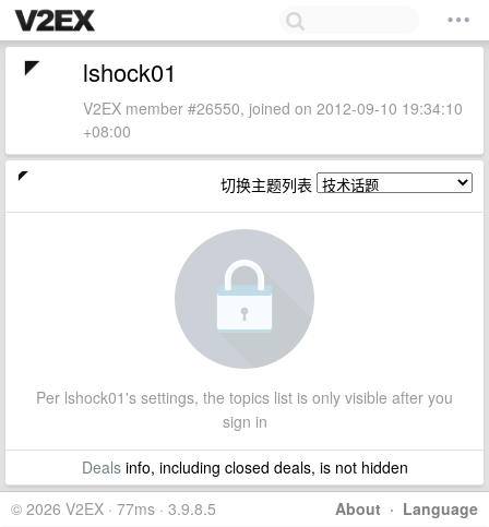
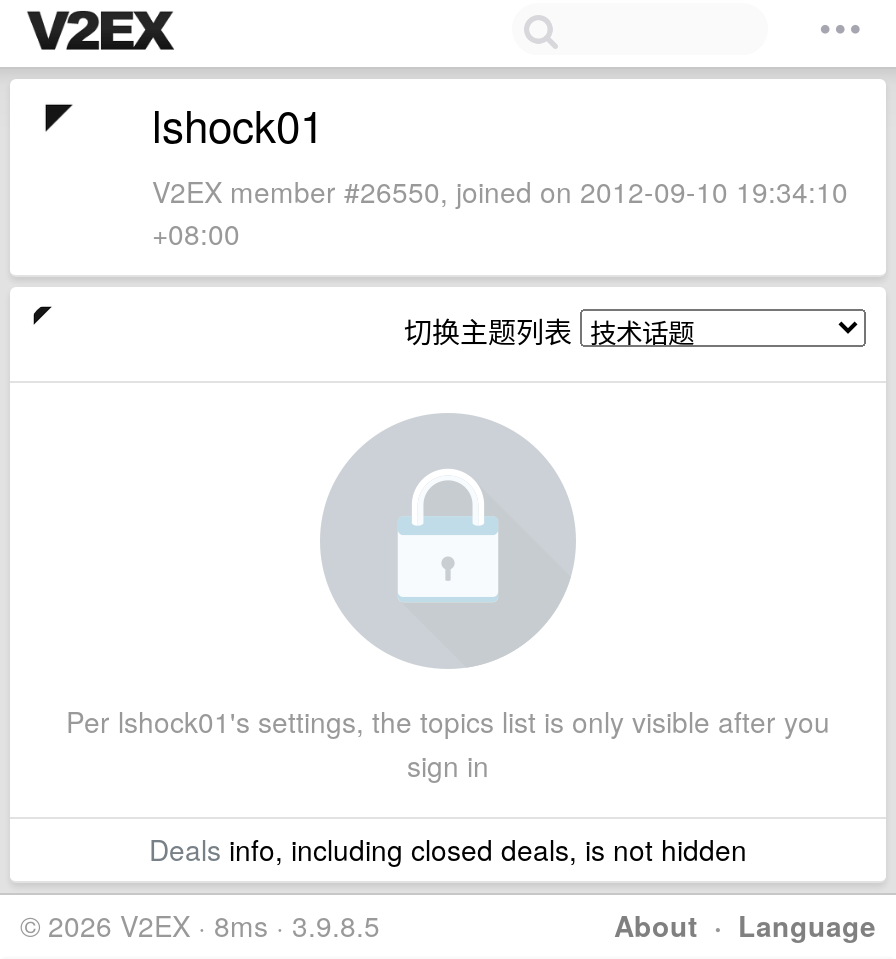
[11,498,216,519] © 2026 V2EX · 77ms · 3.9.8.5 -> [20,905,380,945] © 2026 V2EX · 8ms · 3.9.8.5

